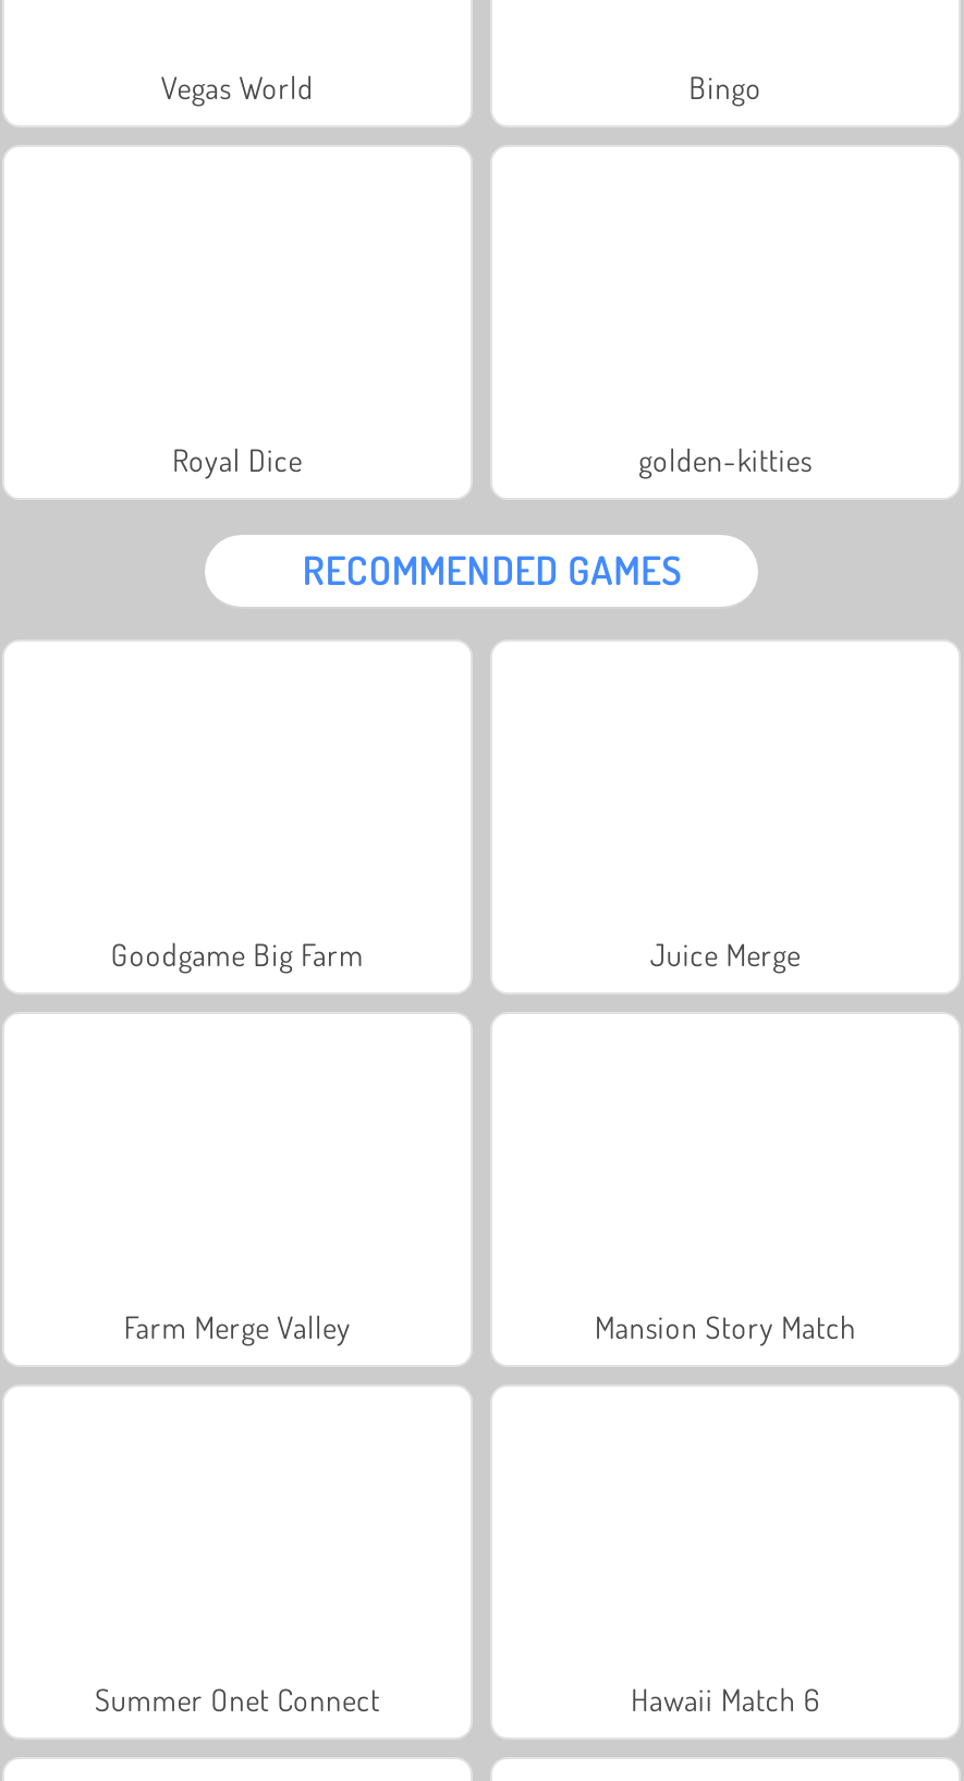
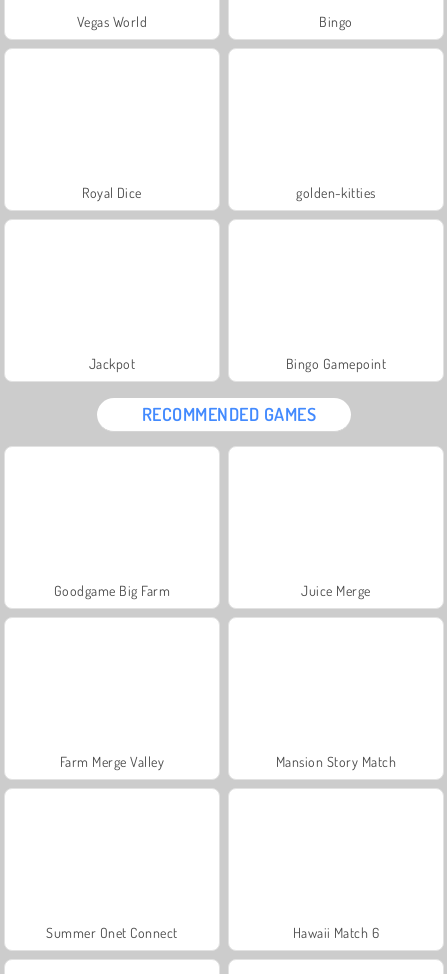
none -> [89,355,386,372] Jackpot | Bingo Gamepoint

